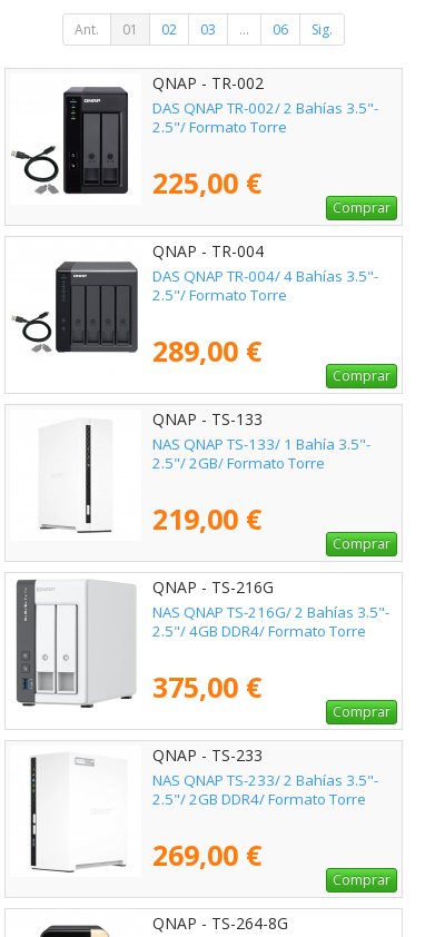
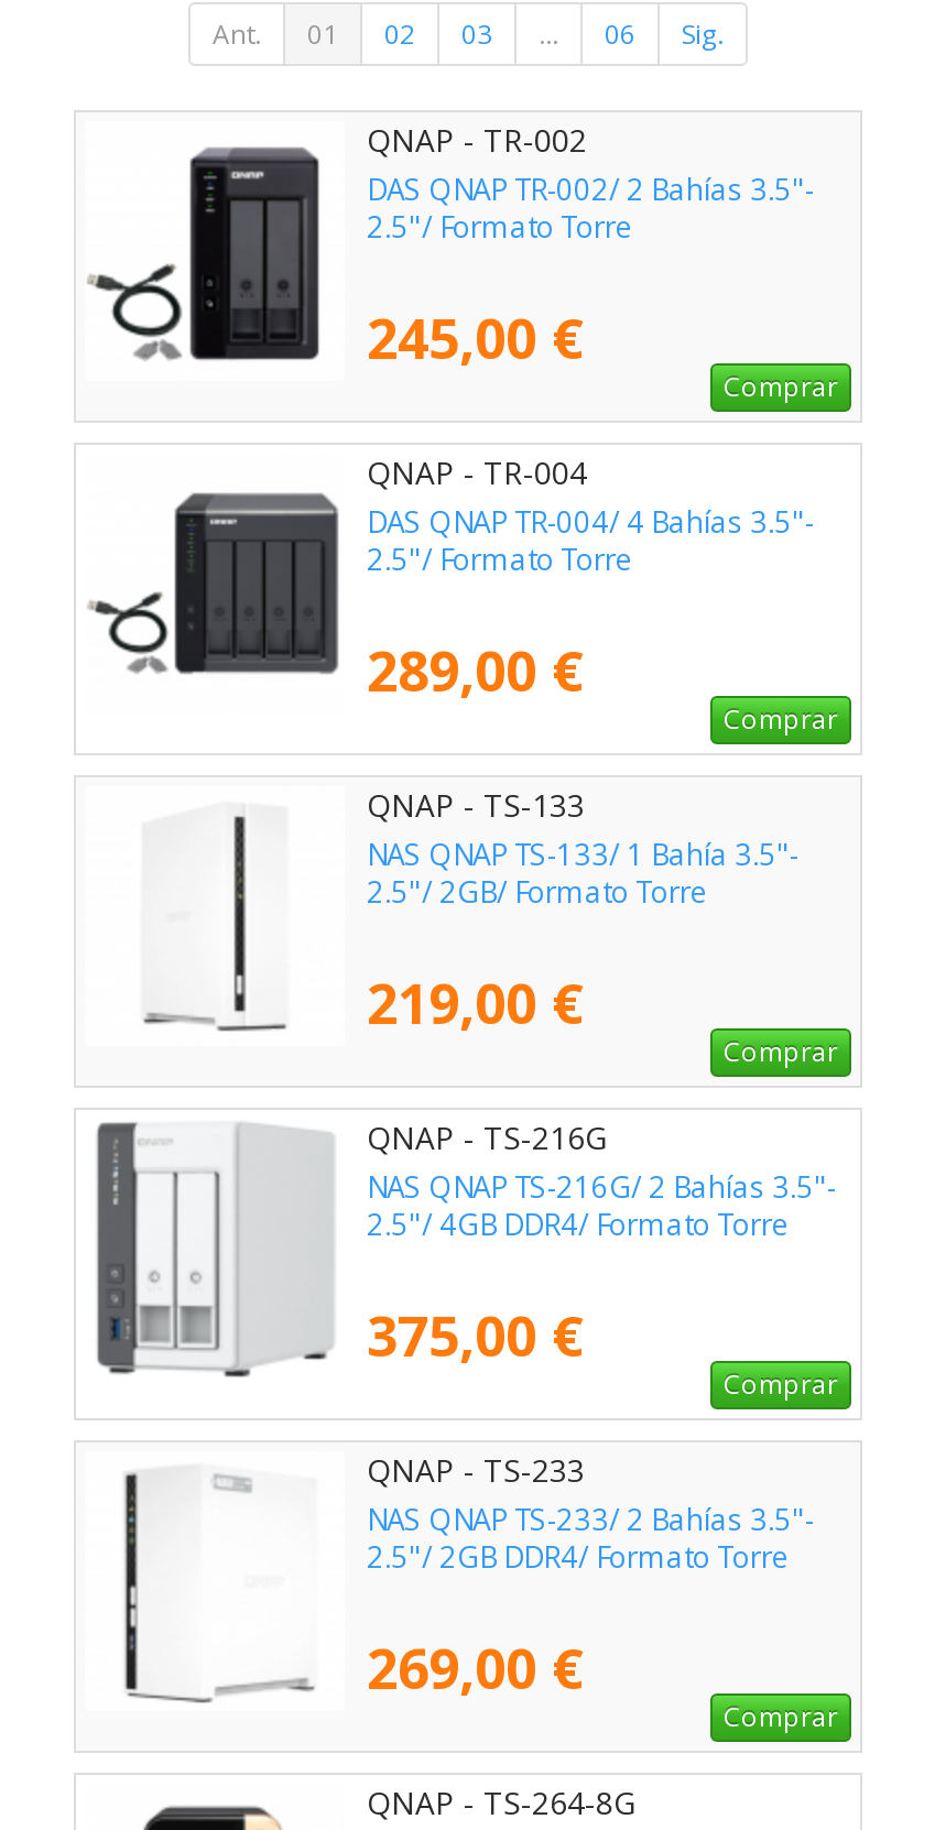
[152,164,261,201] 225,00 € -> [367,299,583,374] 245,00 €

